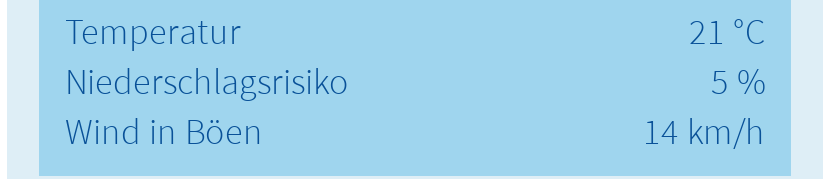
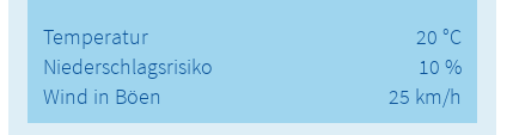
[689,8,765,54] 21 °C -> [416,23,462,50] 20 °C
[711,58,765,104] 5 % -> [419,53,462,80] 10 %
[643,108,765,154] 14 km/h -> [389,83,462,110] 25 km/h

